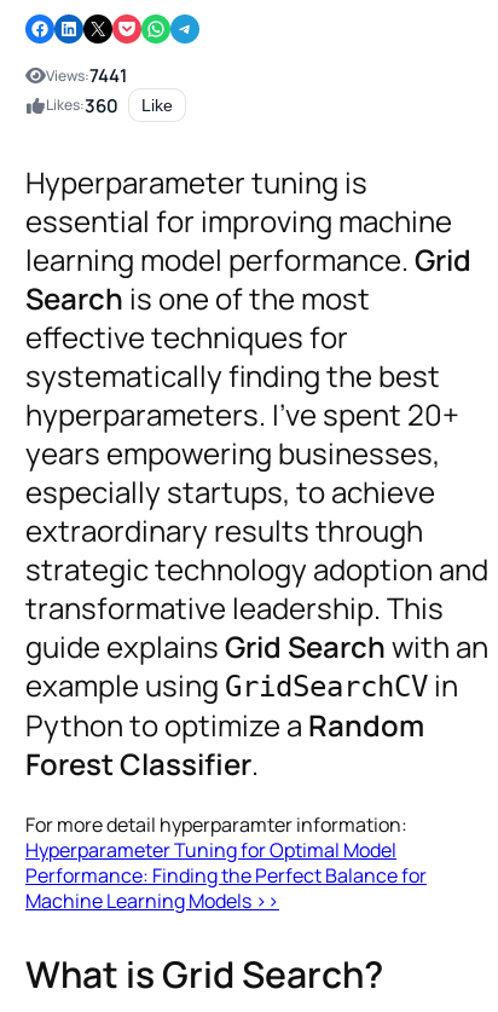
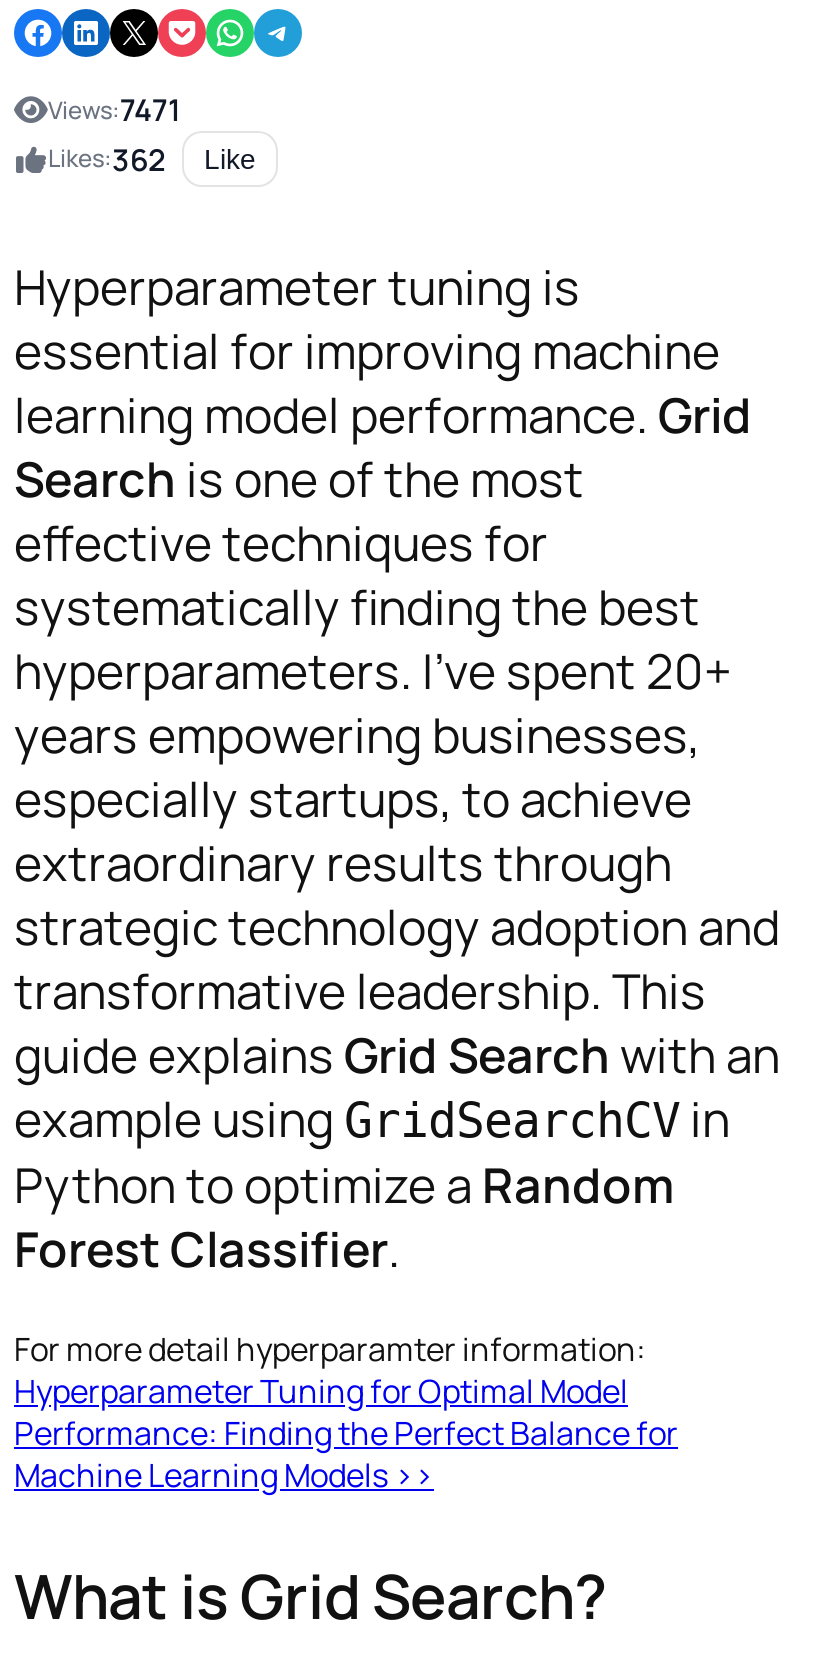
[46,63,127,89] Views:7441 -> [48,89,180,131] Views:7471
[46,93,173,118] Likes:360 Like -> [48,138,256,180] Likes:362 Like

